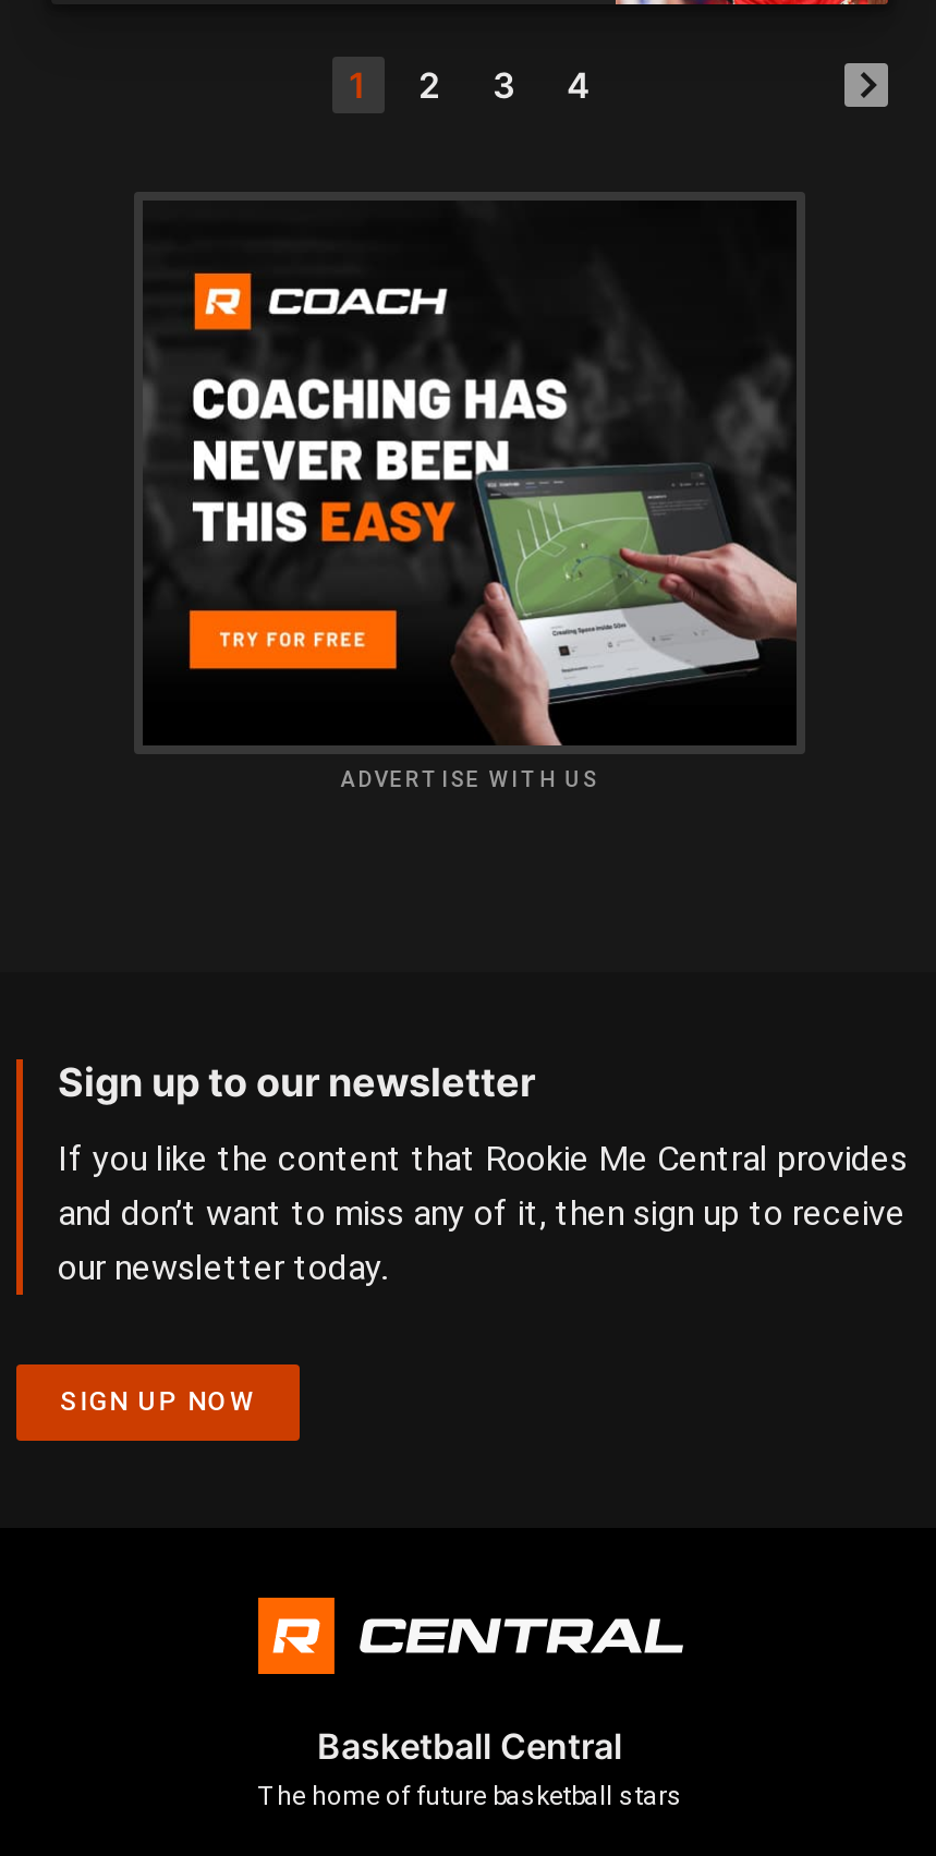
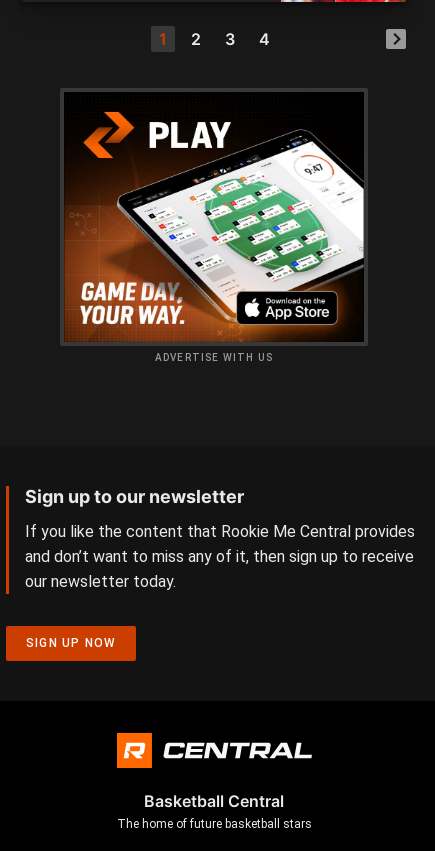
[143,244,799,748] [image] -> [64,111,365,342] [image]

